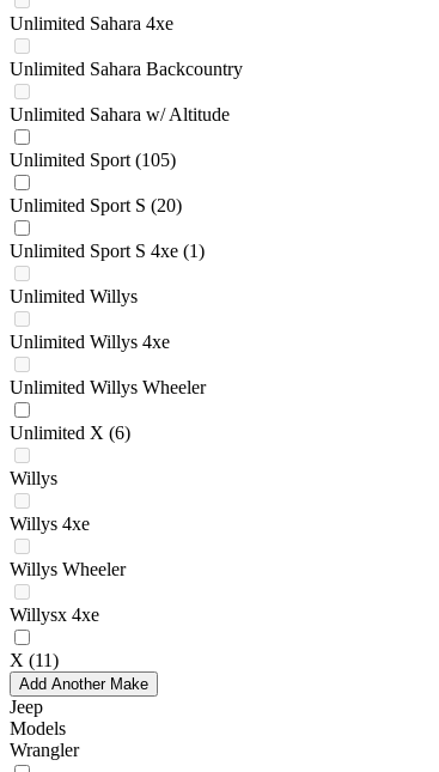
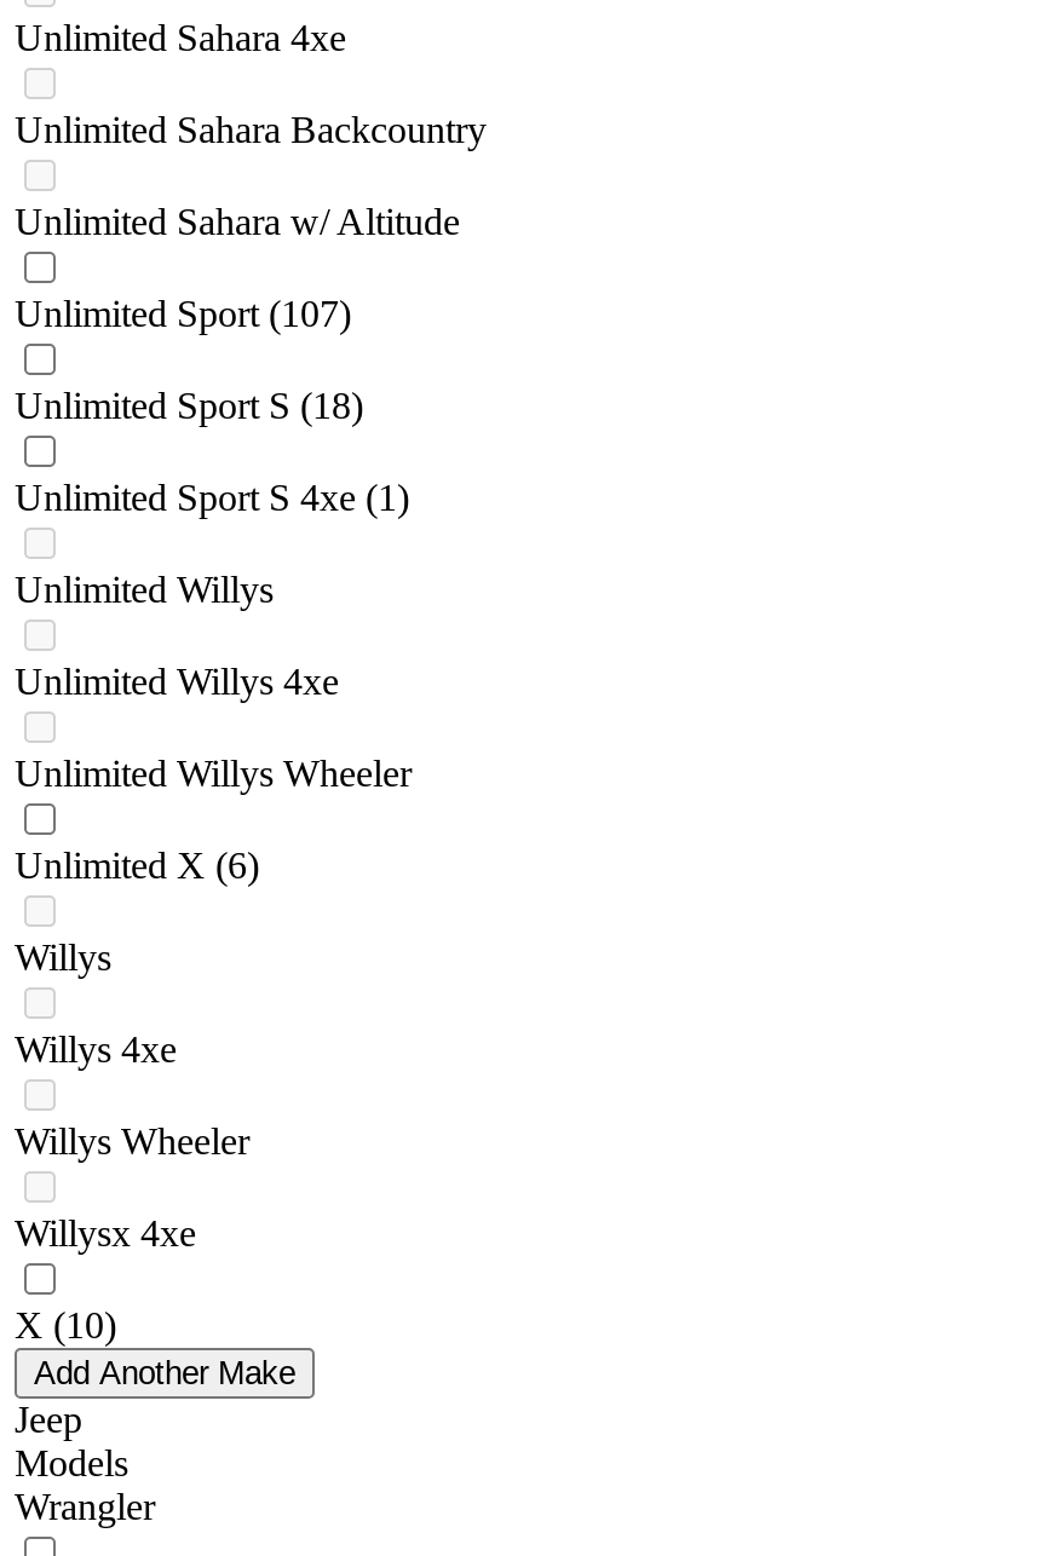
[10,150,176,170] Unlimited Sport (105) -> [15,294,351,335] Unlimited Sport (107)
[10,196,182,216] Unlimited Sport S (20) -> [15,386,363,427] Unlimited Sport S (18)
[10,650,59,671] X (11) -> [15,1305,116,1346] X (10)

